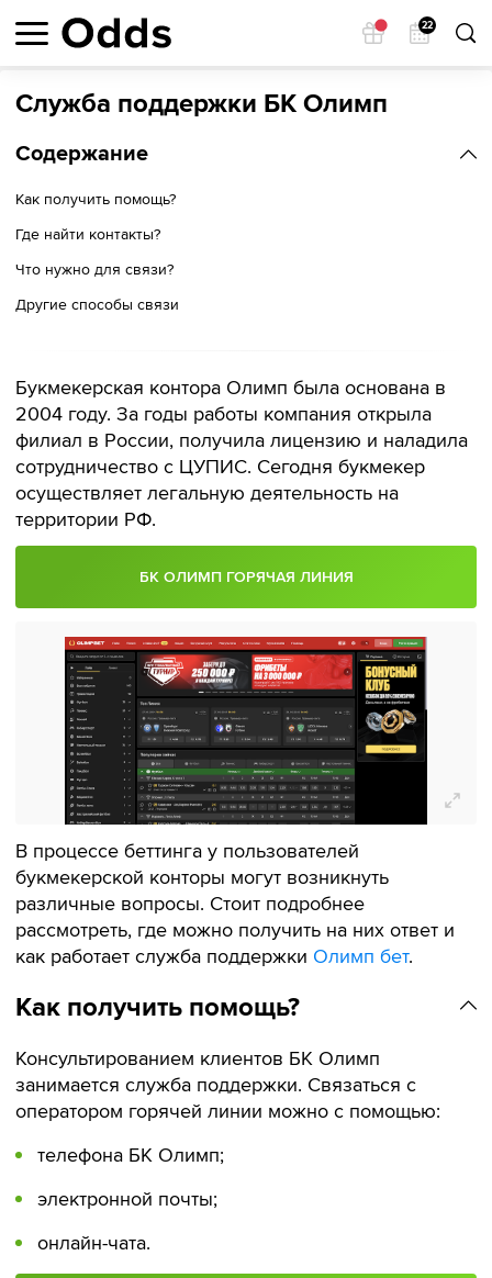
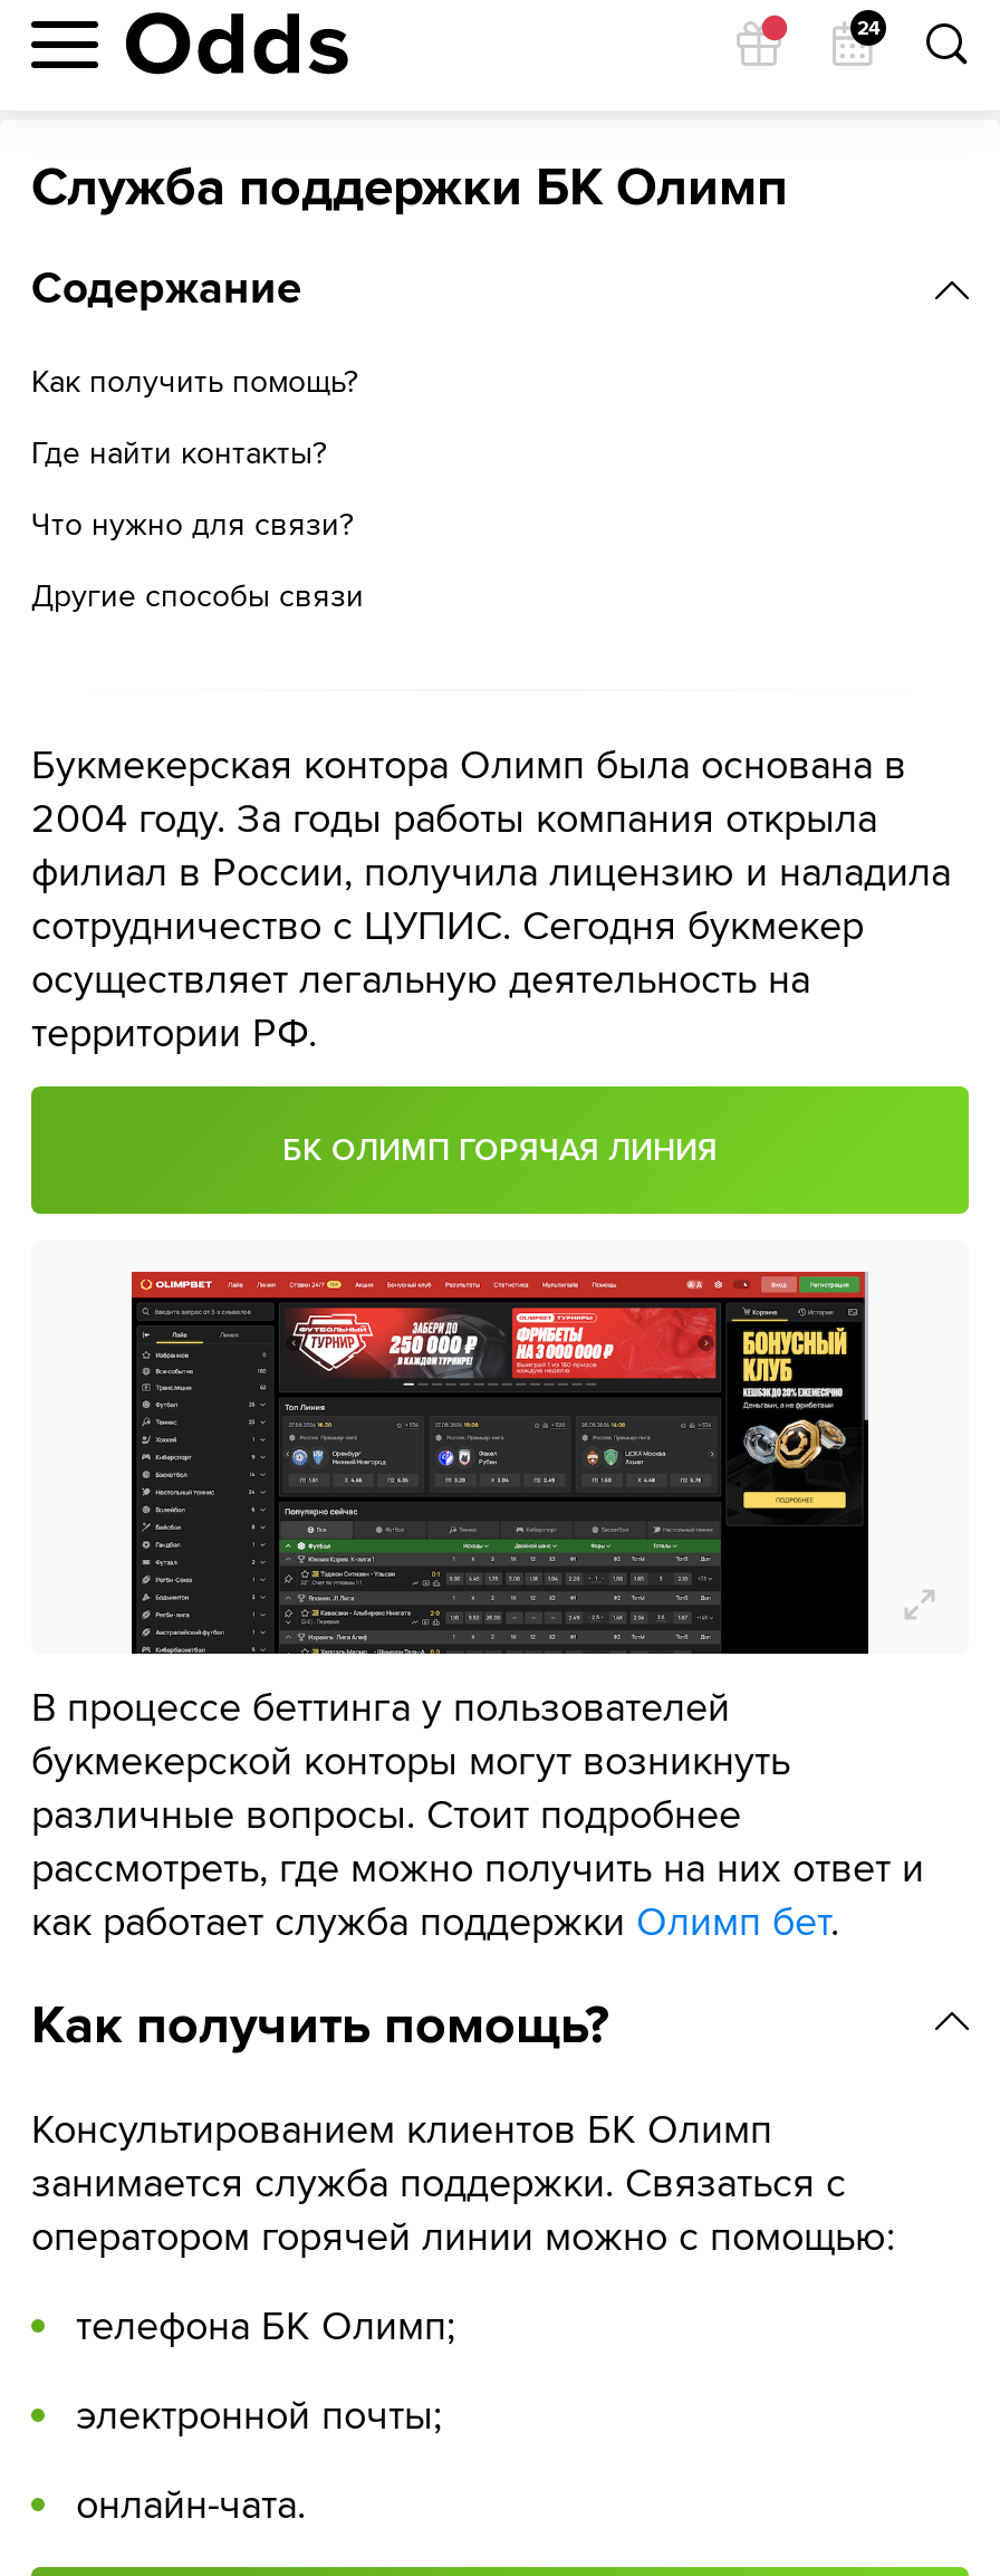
[422,20,433,32] 22 -> [857,17,879,41] 24

